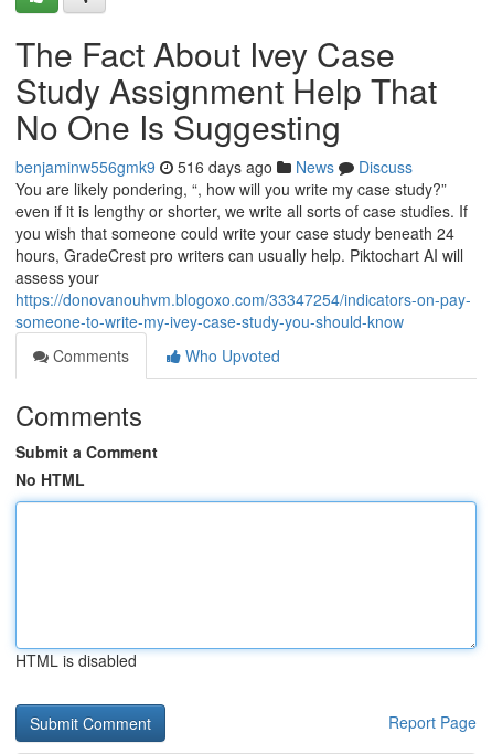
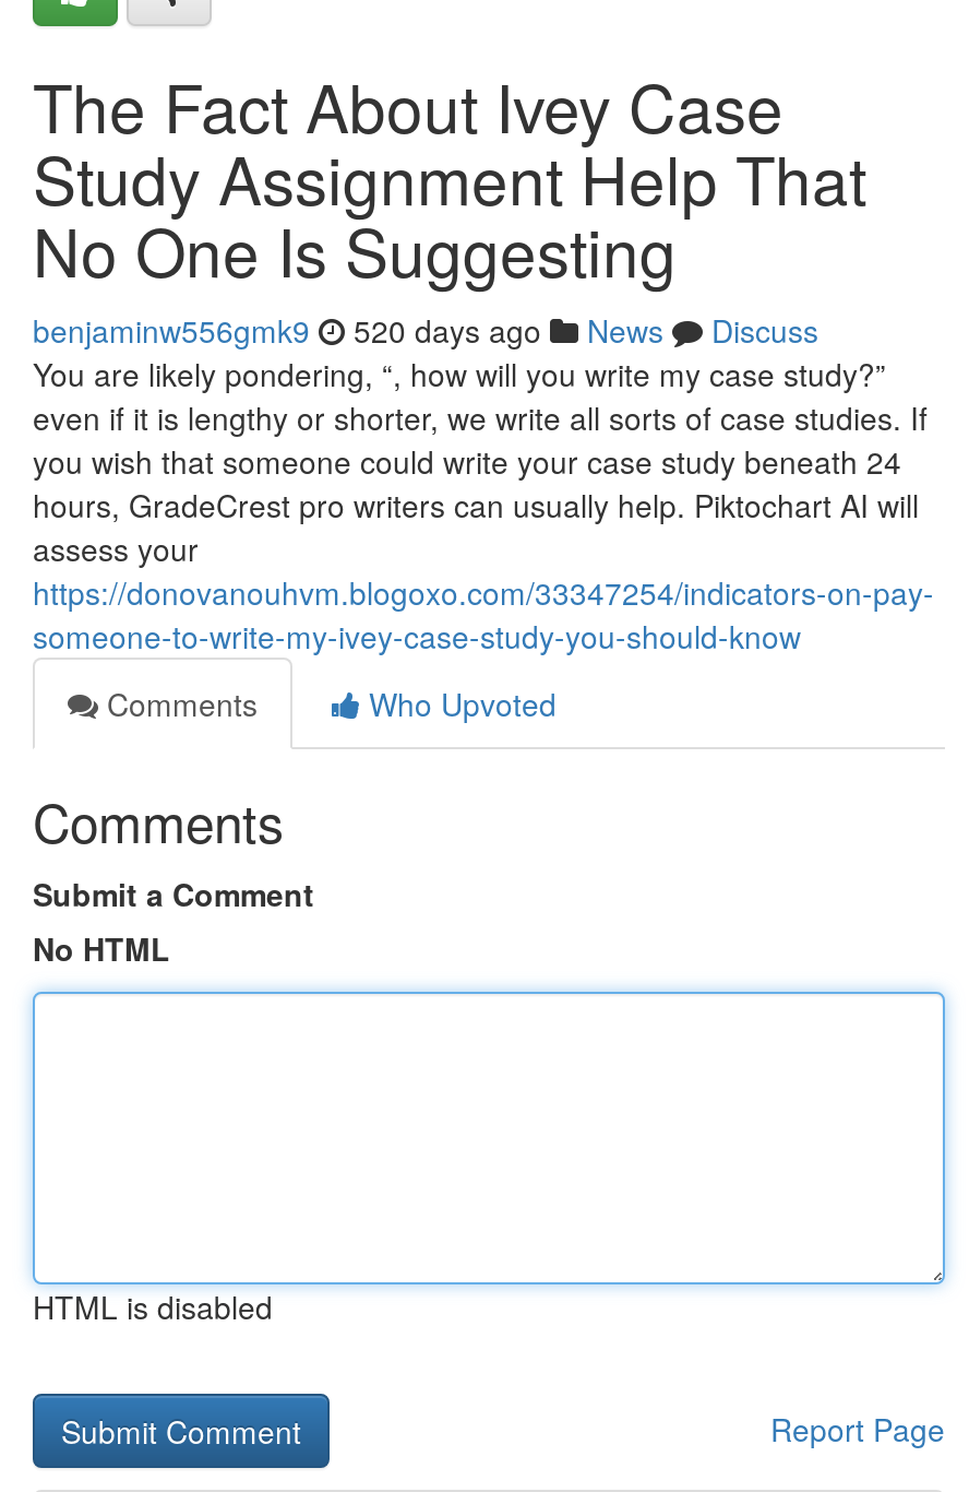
[15,156,413,178] benjaminw556gmk9 516 days ago News Discuss -> [33,308,818,352] benjaminw556gmk9 520 days ago News Discuss

